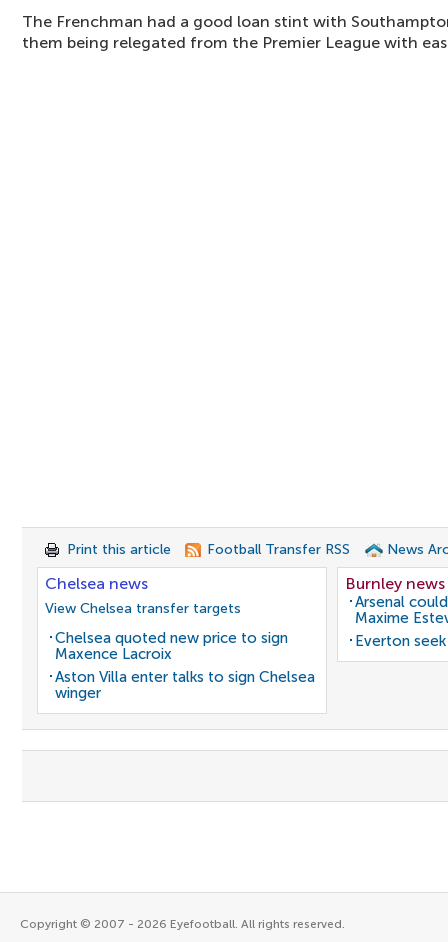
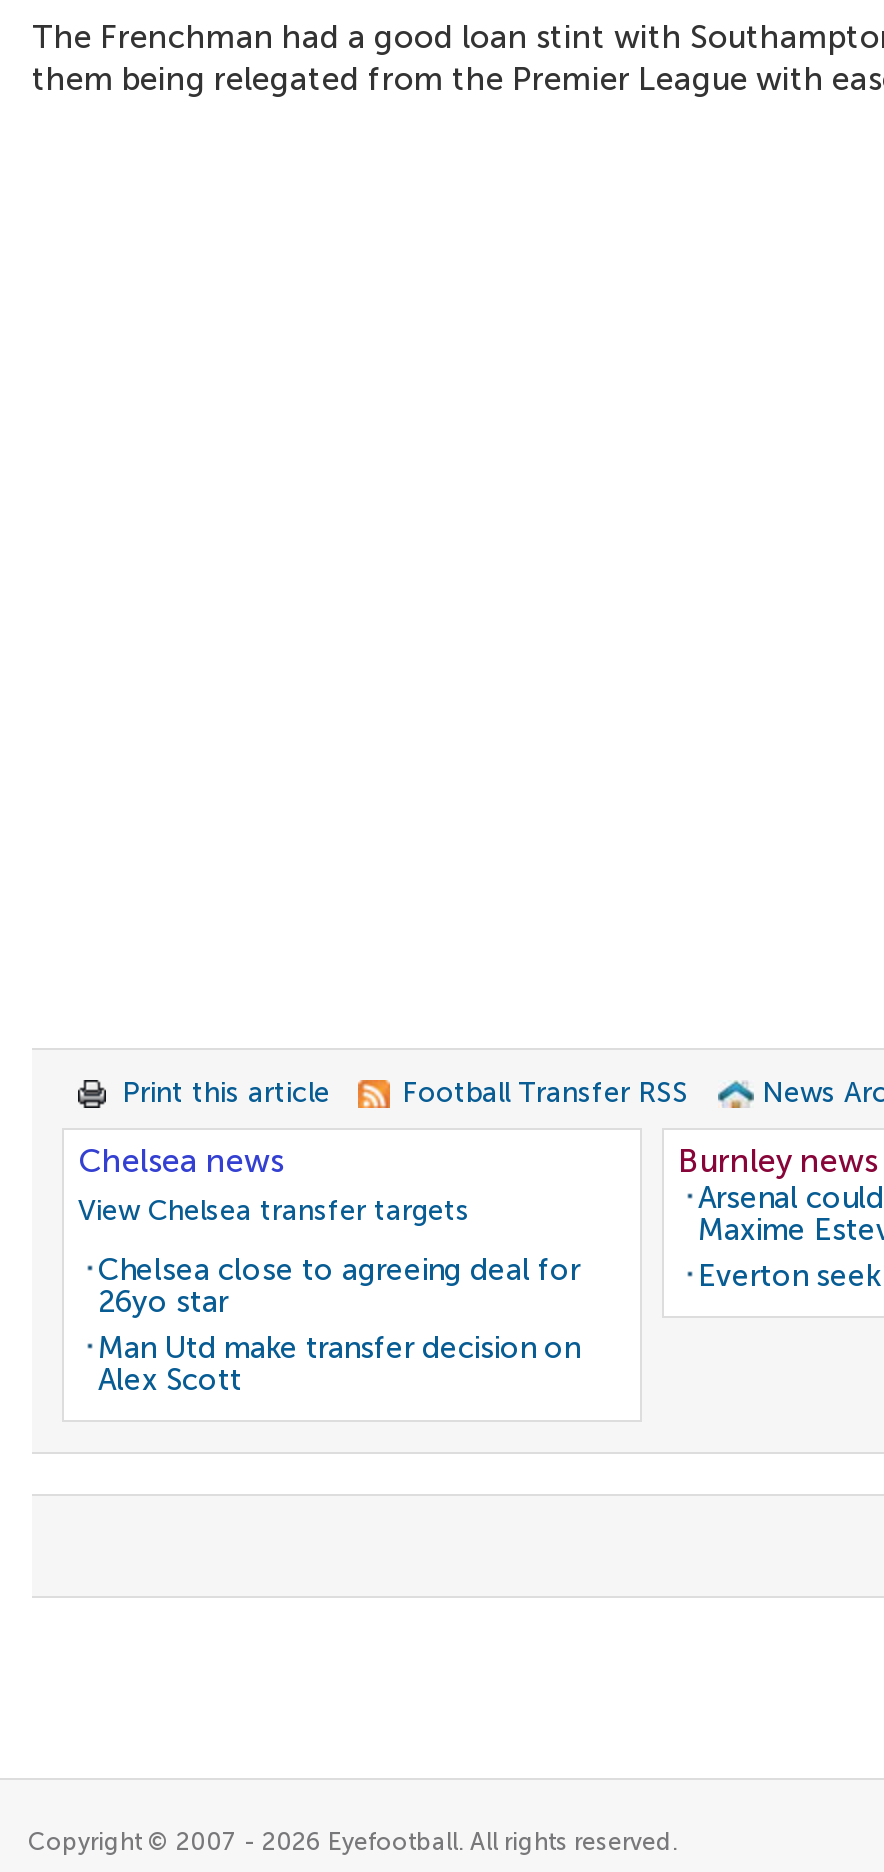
[55,629,315,702] Chelsea quoted new price to sign | Maxence Lacroix | Aston Villa enter talks to sign Chelsea | winger -> [98,1252,580,1398] Chelsea close to agreeing deal for | 26yo star | Man Utd make transfer decision on | Alex Scott

